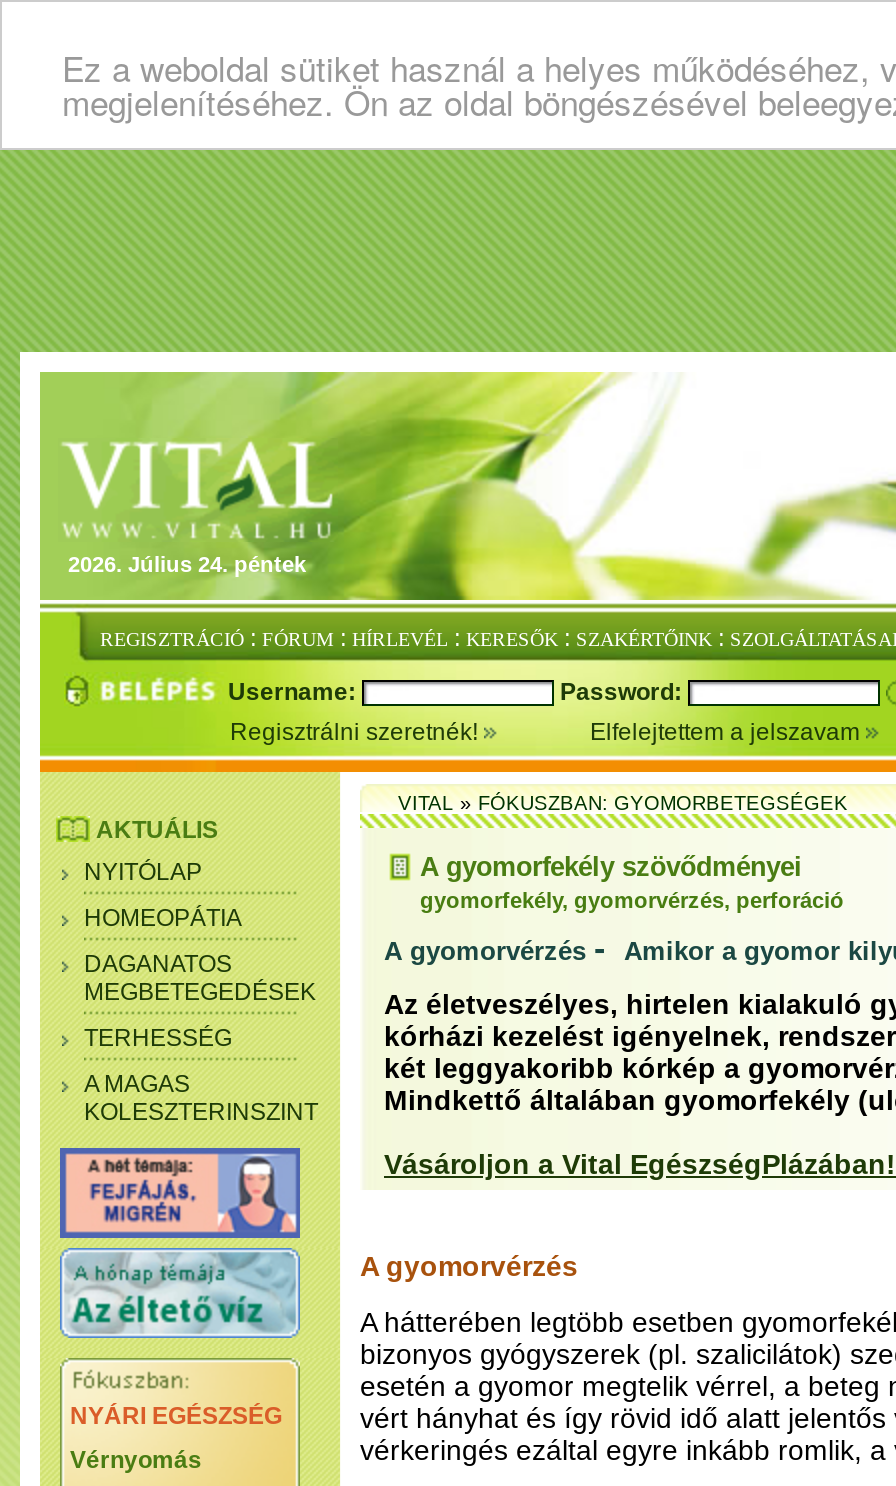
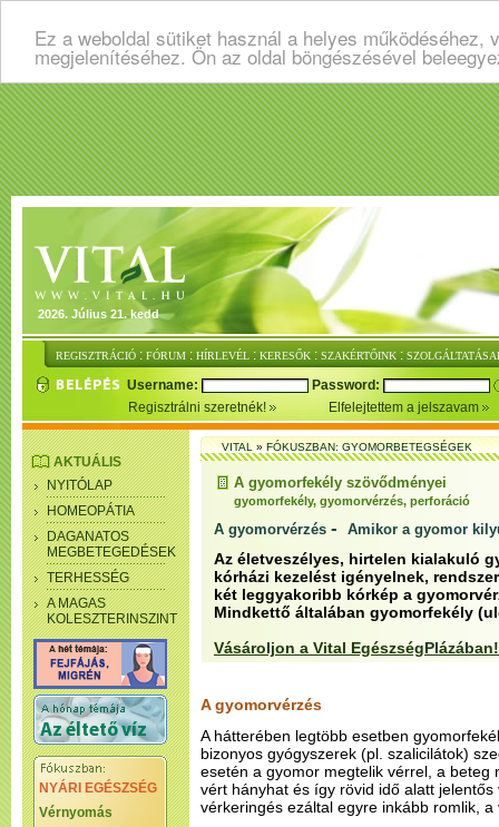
[68,552,306,576] 2026. Július 24. péntek -> [38,307,159,321] 2026. Július 21. kedd

